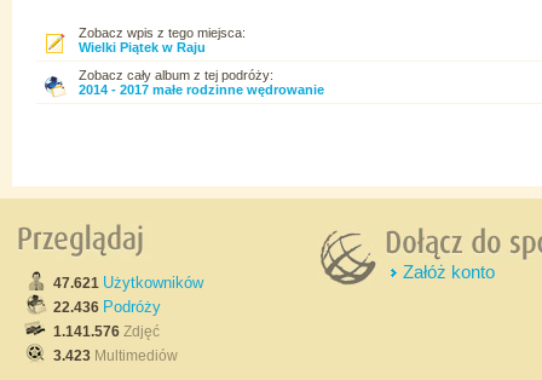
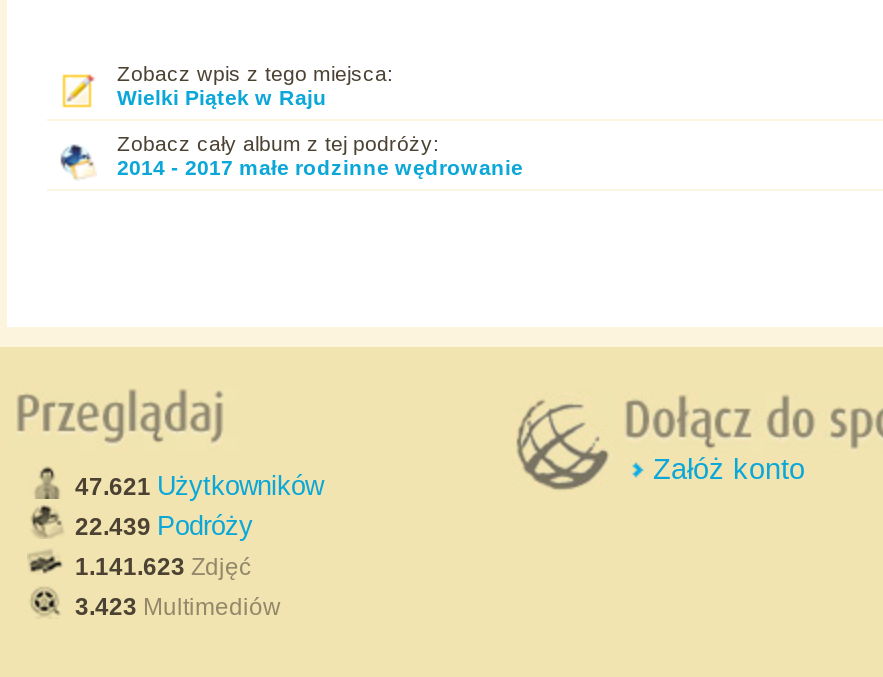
[53,298,161,316] 22.436 Podróży -> [75,511,253,541] 22.439 Podróży
[53,323,160,340] 1.141.576 Zdjęć -> [75,553,251,581] 1.141.623 Zdjęć

